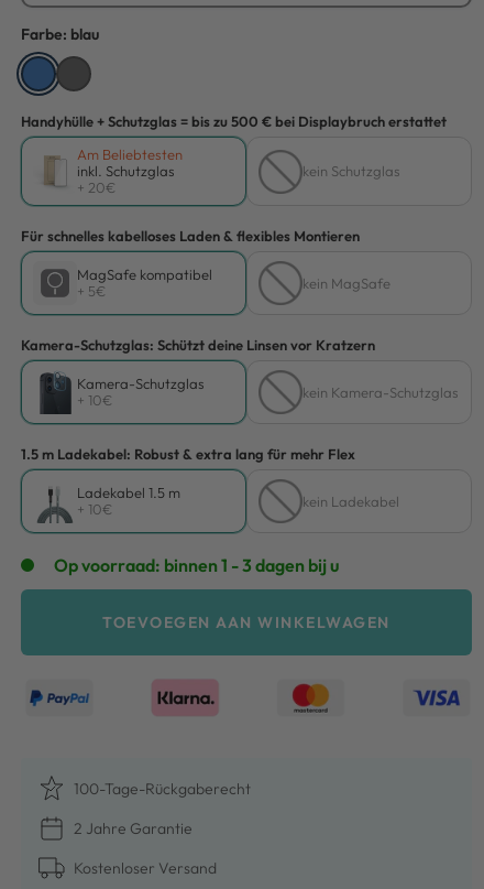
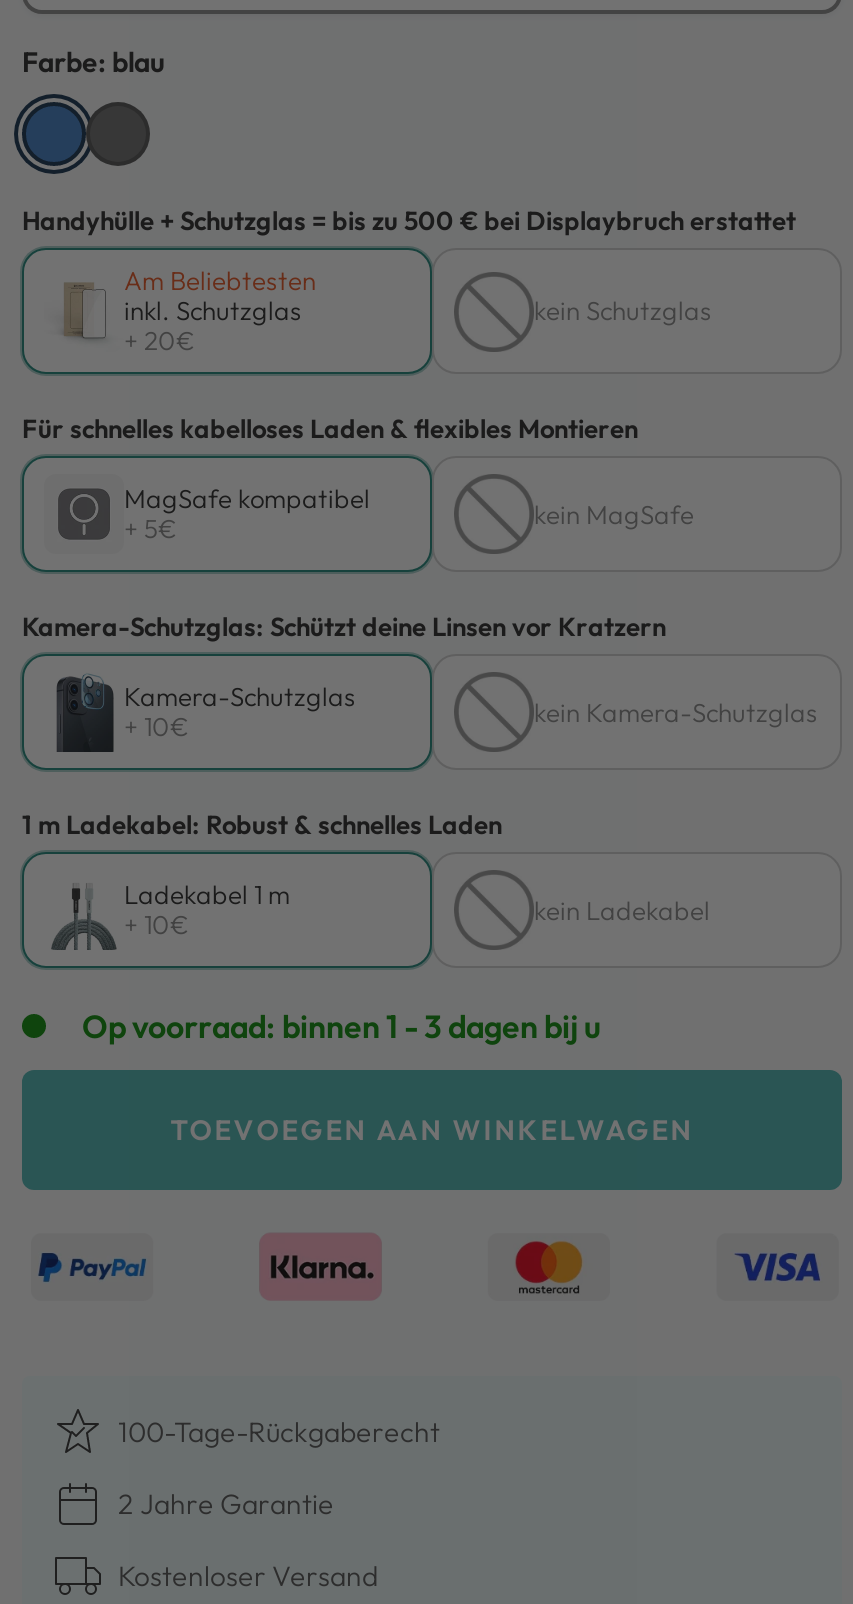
[21,445,355,463] 1.5 m Ladekabel: Robust & extra lang für mehr Flex -> [22,809,502,841] 1 m Ladekabel: Robust & schnelles Laden
[77,484,180,502] Ladekabel 1.5 m -> [124,879,290,911] Ladekabel 1 m

